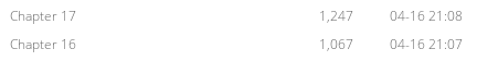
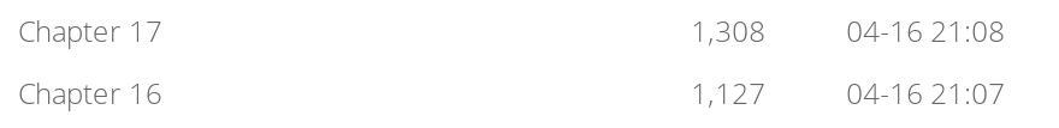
[319,7,463,25] 1,247 04-16 21:08 -> [691,12,1005,52] 1,308 04-16 21:08
[319,35,463,54] 1,067 04-16 21:07 -> [691,74,1005,115] 1,127 04-16 21:07

